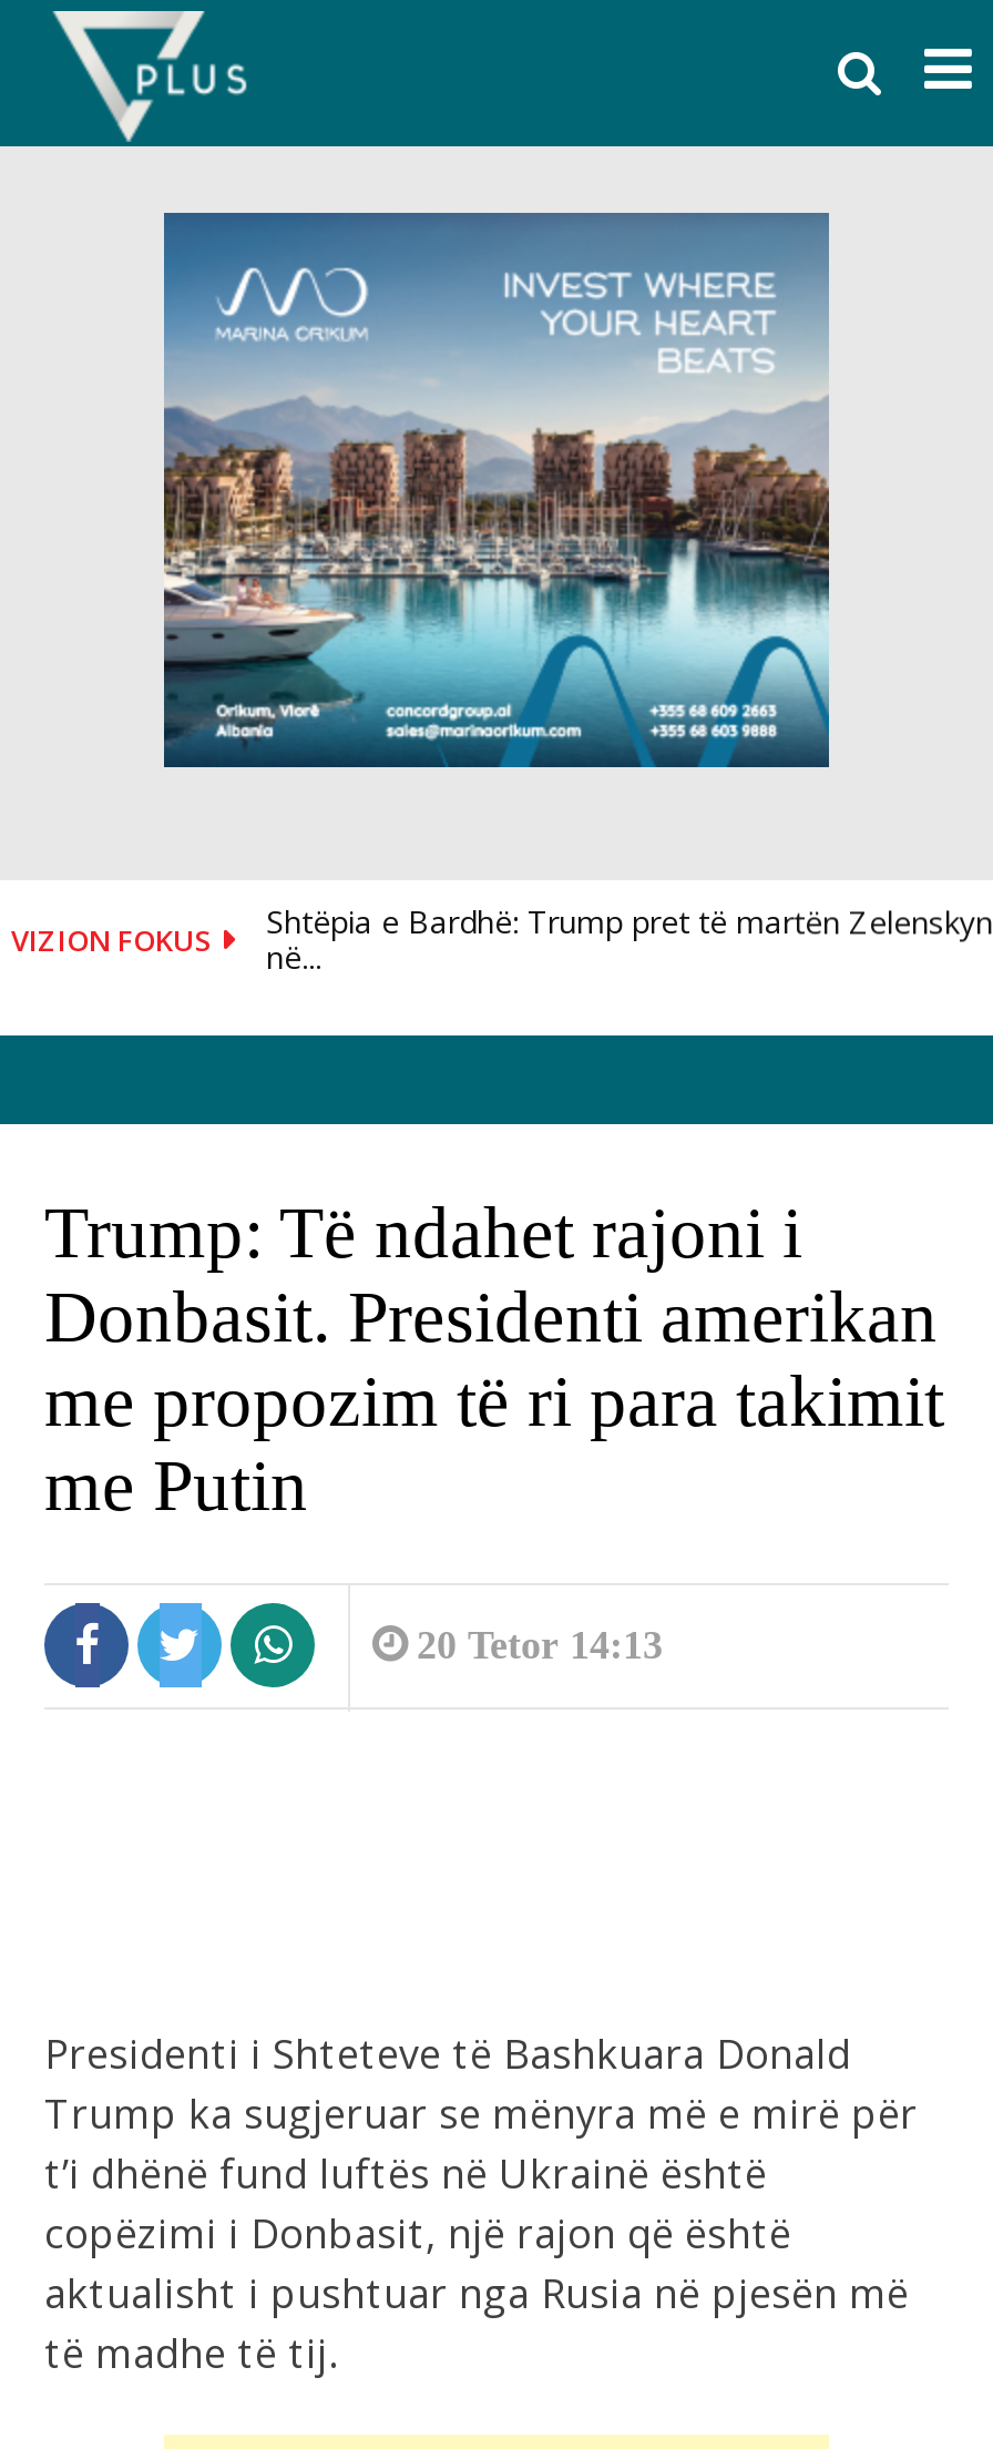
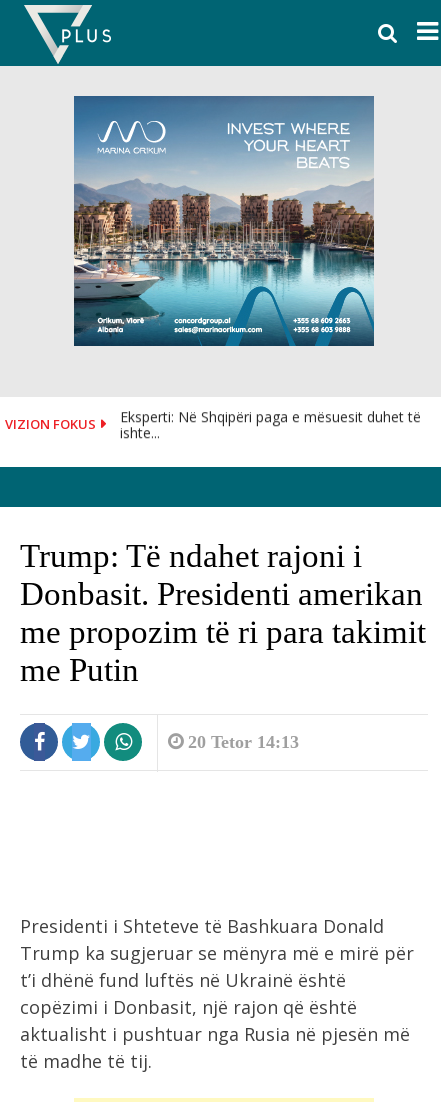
[266,898,993,976] Shtëpia e Bardhë: Trump pret të martën Zelenskyn | në... -> [120,405,421,440] Eksperti: Në Shqipëri paga e mësuesit duhet të | ishte...

